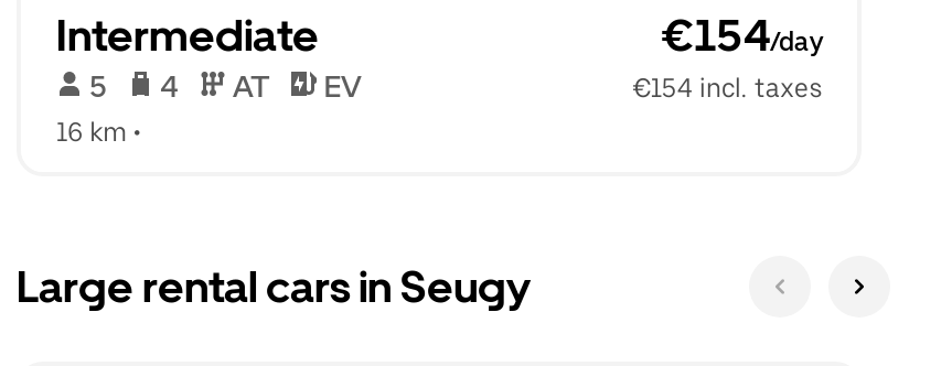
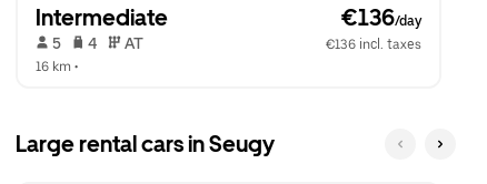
[661,9,822,62] €154/day -> [342,4,422,31] €136/day
[317,68,822,104] EV | €154 incl. taxes -> [326,37,422,52] €136 incl. taxes

